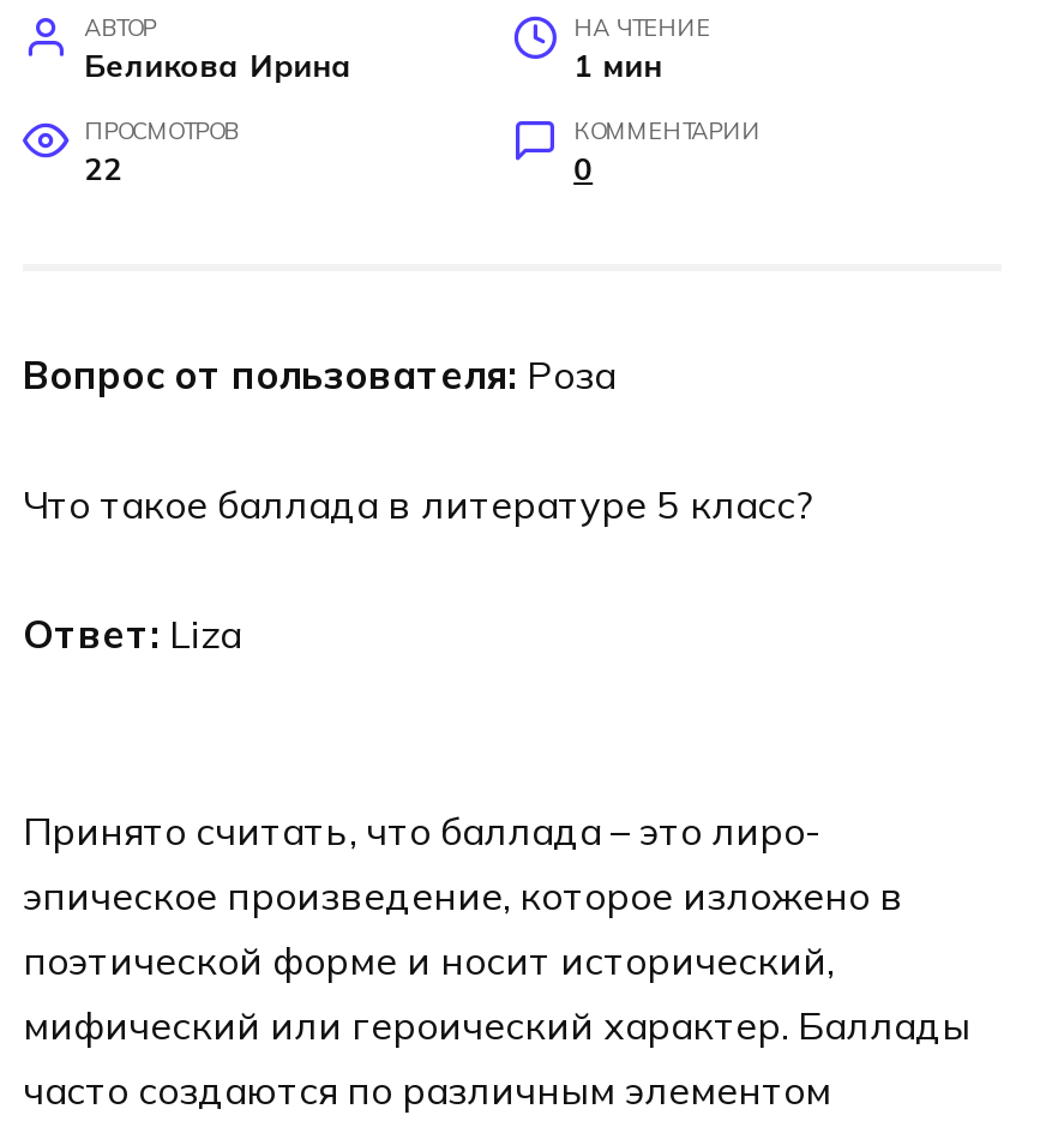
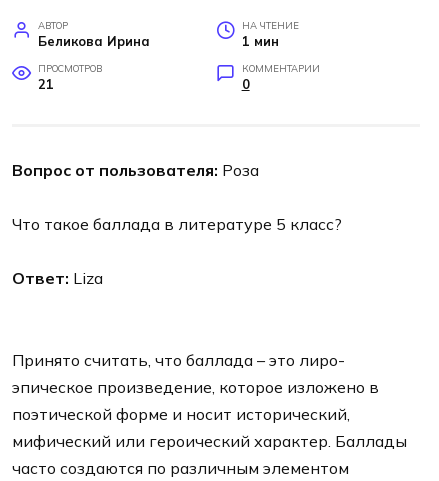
[84,148,123,187] 22 -> [38,76,54,92] 21

